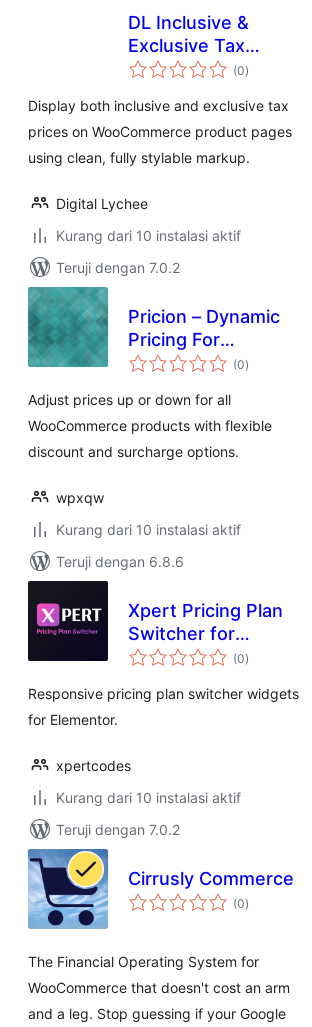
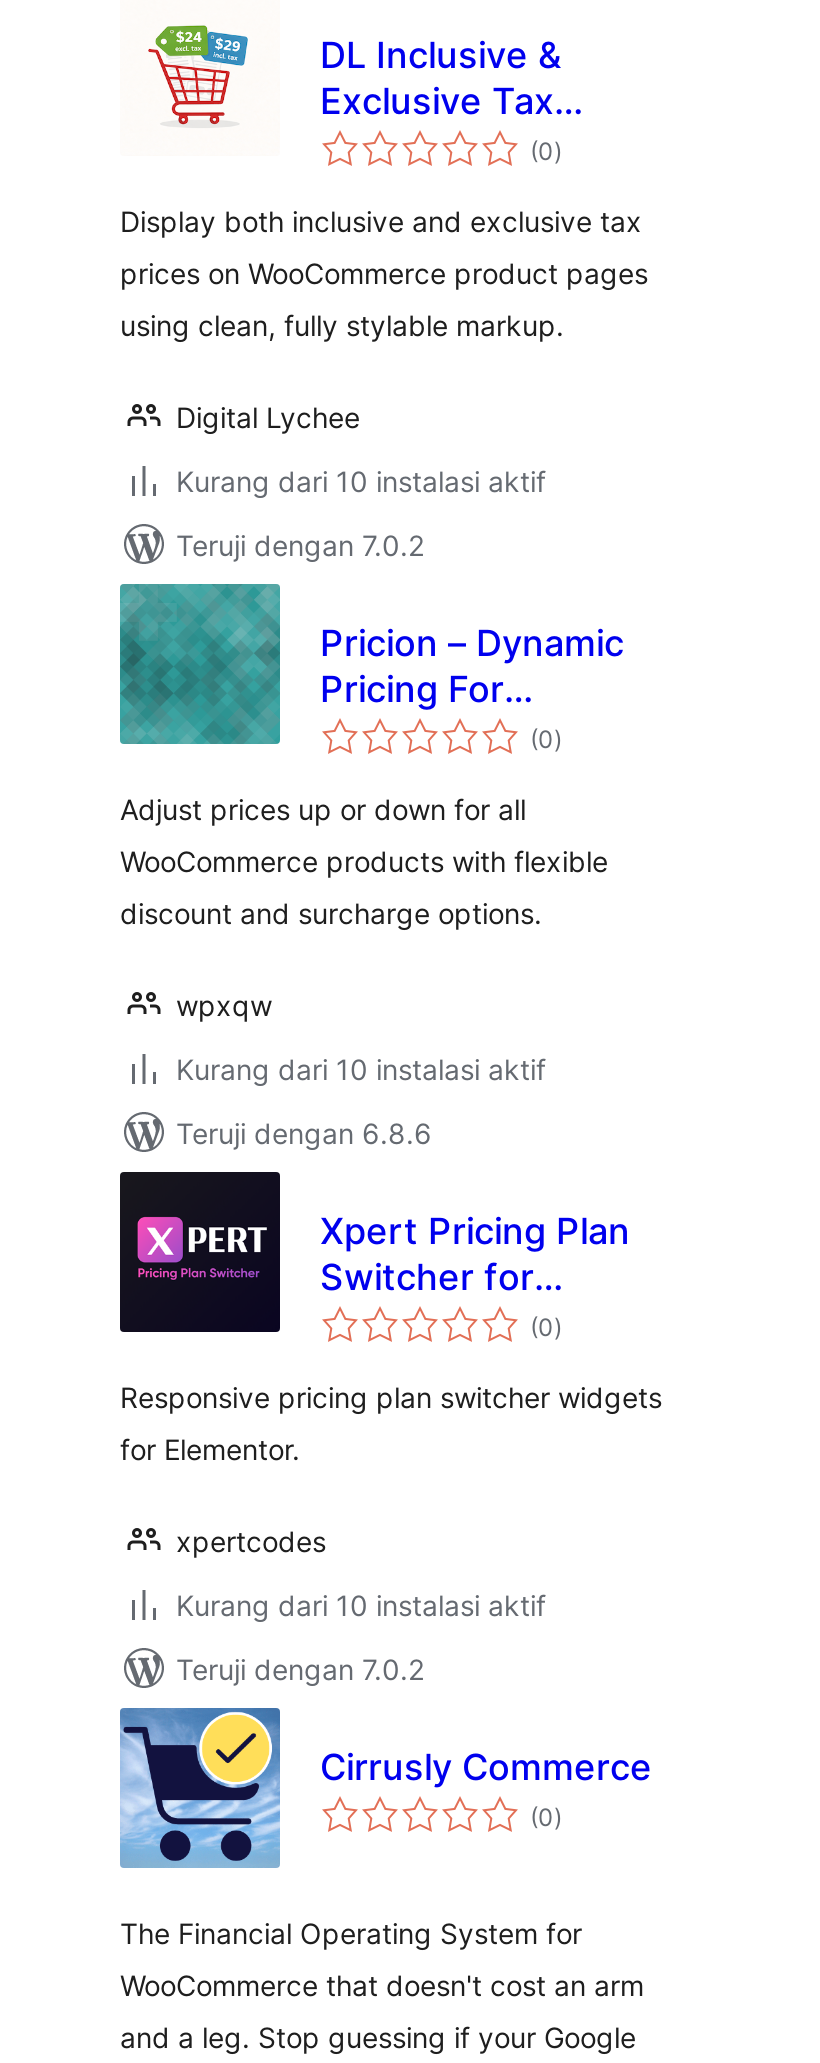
none -> [146,24,250,128] [image]

